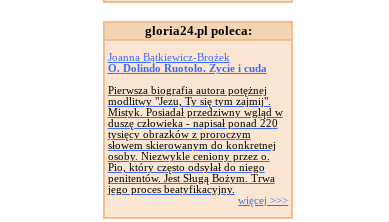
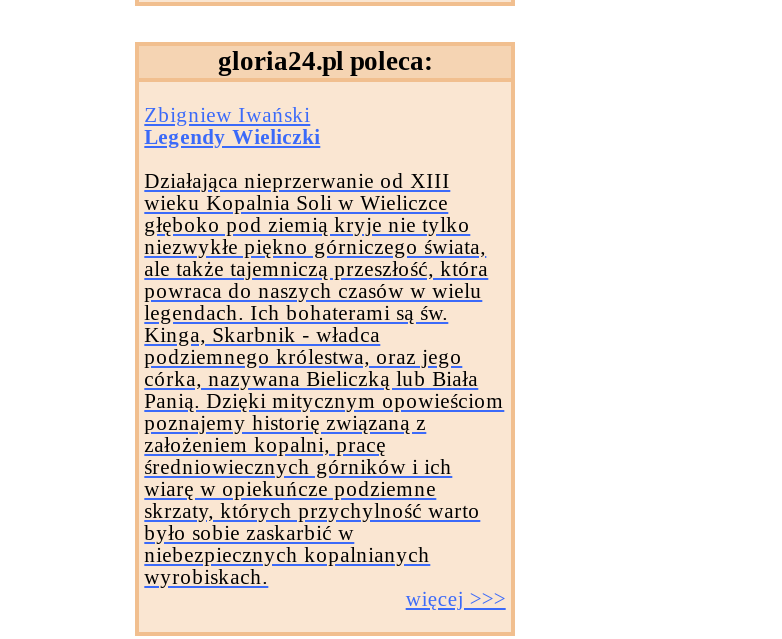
[108,52,267,74] Joanna Bątkiewicz-Brożek | O. Dolindo Ruotolo. Życie i cuda -> [144,104,320,148] Zbigniew Iwański | Legendy Wieliczki
[108,85,283,195] Pierwsza biografia autora potężnej | modlitwy "Jezu, Ty się tym zajmij". | Mistyk. Posiadał przedziwny wgląd w | duszę człowieka - napisał ponad 220 | tysięcy obrazków z proroczym | słowem skierowanym do konkretnej | osoby. Niezwykle ceniony przez o. | Pio, który często odsyłał do niego | penitentów. Jest Sługą Bożym. Trwa | jego proces beatyfikacyjny. -> [144,170,504,588] Działająca nieprzerwanie od XIII | wieku Kopalnia Soli w Wieliczce | głęboko pod ziemią kryje nie tylko | niezwykłe piękno górniczego świata, | ale także tajemniczą przeszłość, która | powraca do naszych czasów w wielu | legendach. Ich bohaterami są św. | Kinga, Skarbnik - władca | podziemnego królestwa, oraz jego | córka, nazywana Bieliczką lub Biała | Panią. Dzięki mitycznym opowieściom | poznajemy historię związaną z | założeniem kopalni, pracę | średniowiecznych górników i ich | wiarę w opiekuńcze podziemne | skrzaty, których przychylność warto | było sobie zaskarbić w | niebezpiecznych kopalnianych | wyrobiskach.

